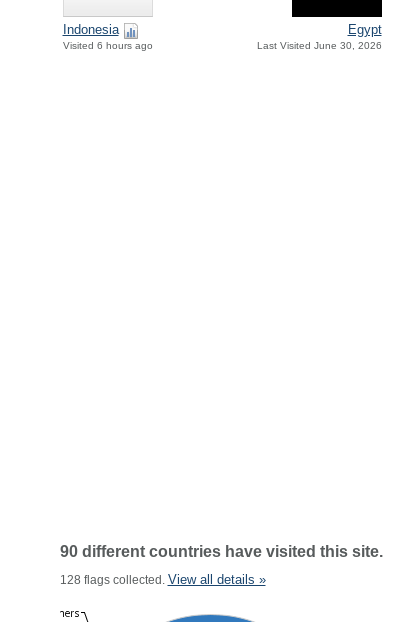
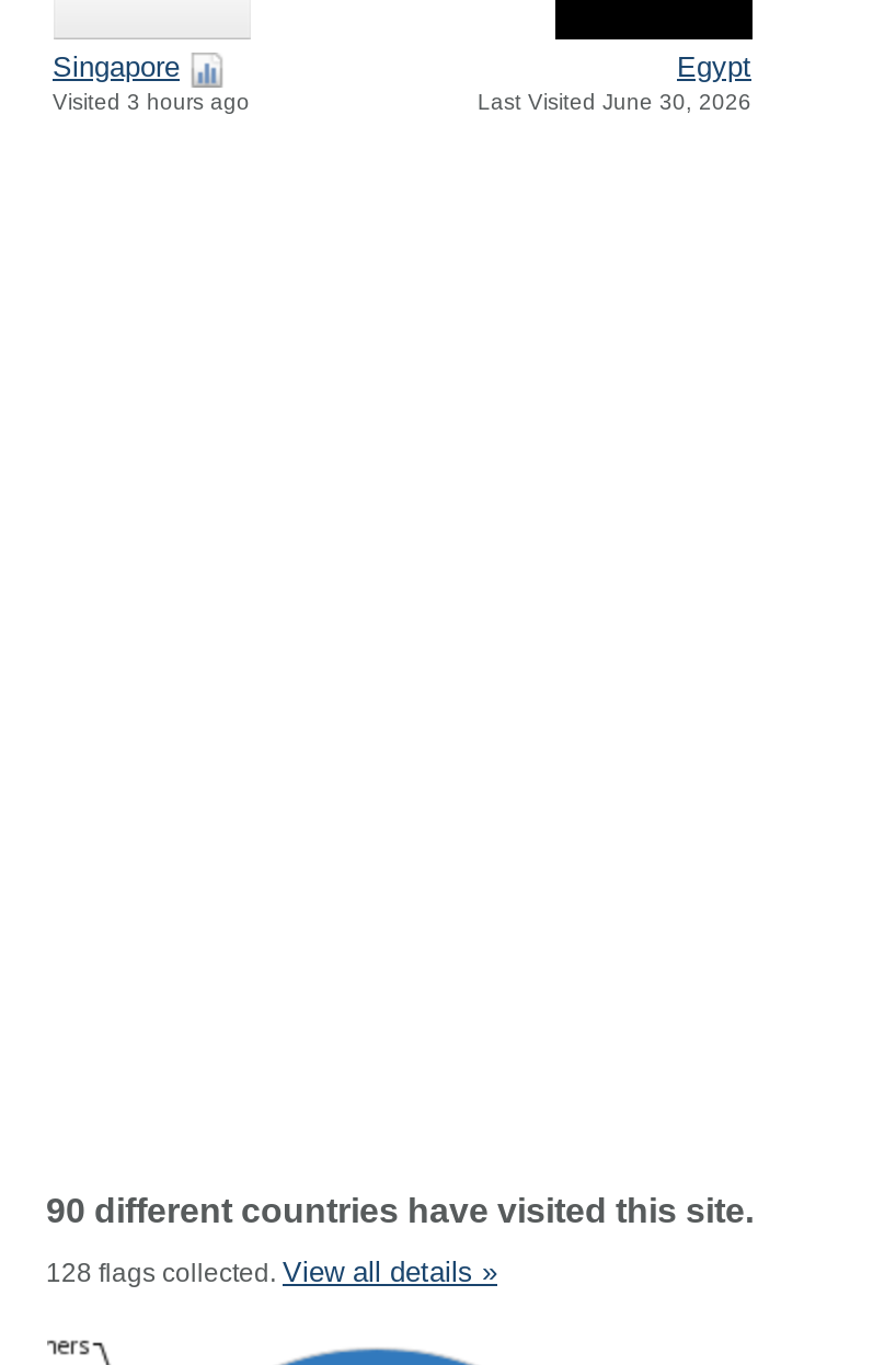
[62,22,152,51] Indonesia | Visited 6 hours ago -> [53,51,250,115] Singapore | Visited 3 hours ago

